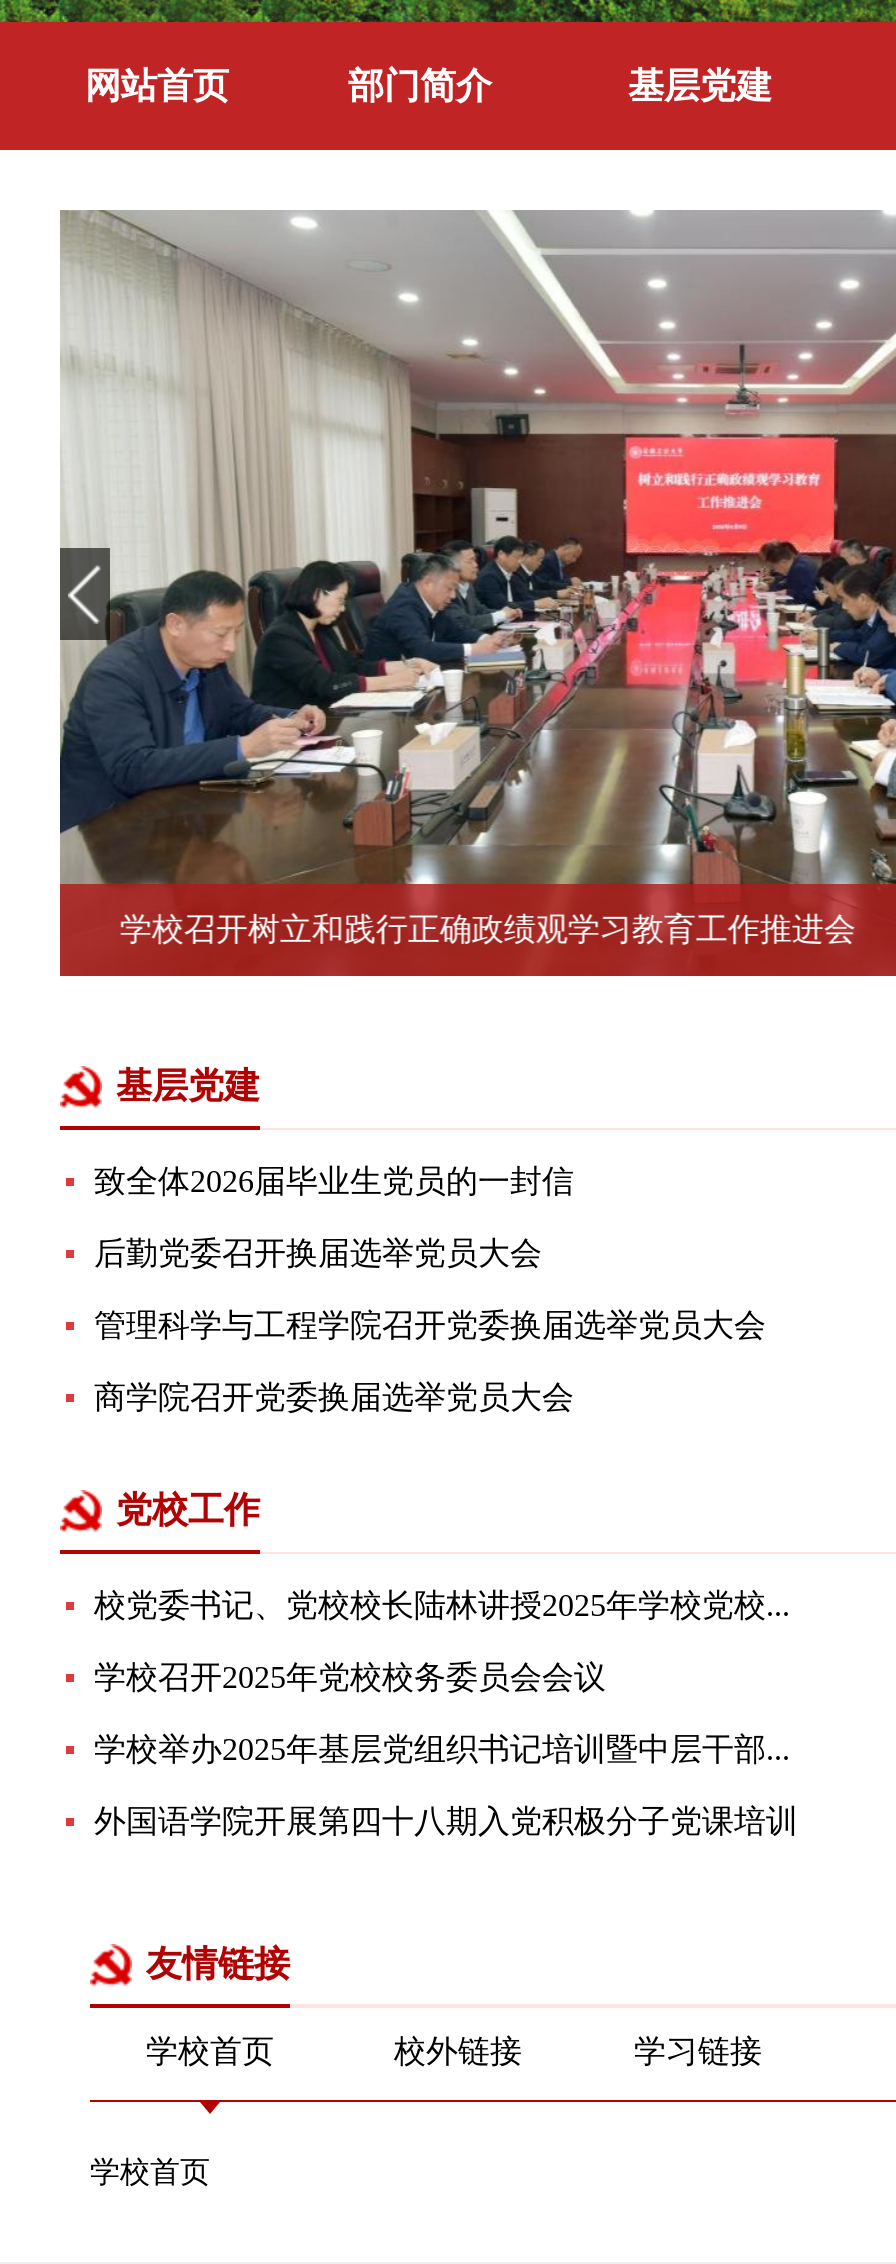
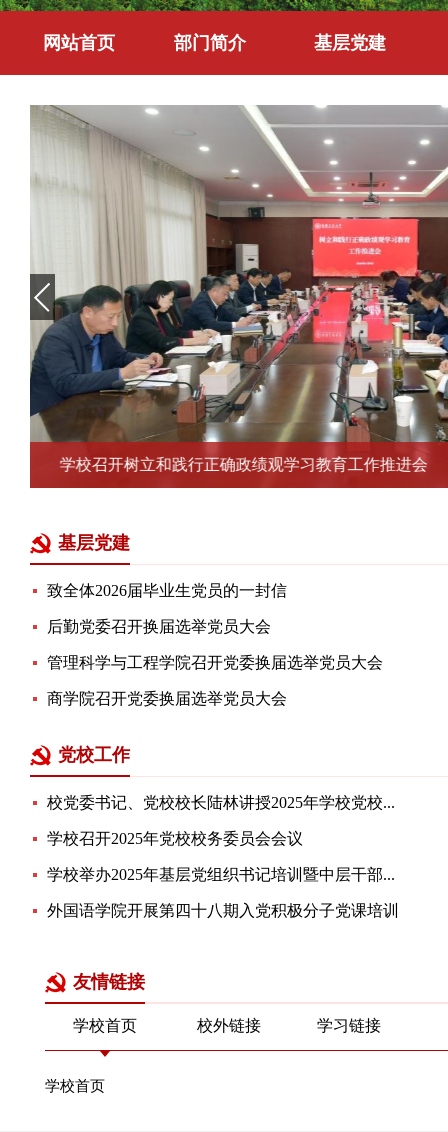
[120,912,760,946] 学校部署开展树立和践行正确政绩观学习教育 -> [60,456,428,473] 学校召开树立和践行正确政绩观学习教育工作推进会

